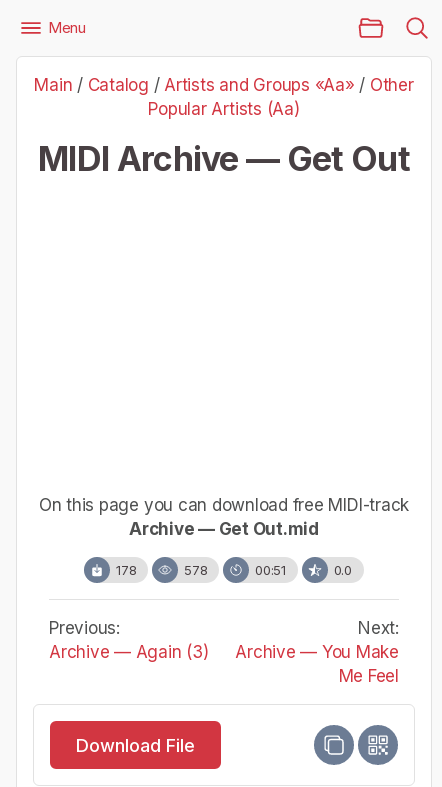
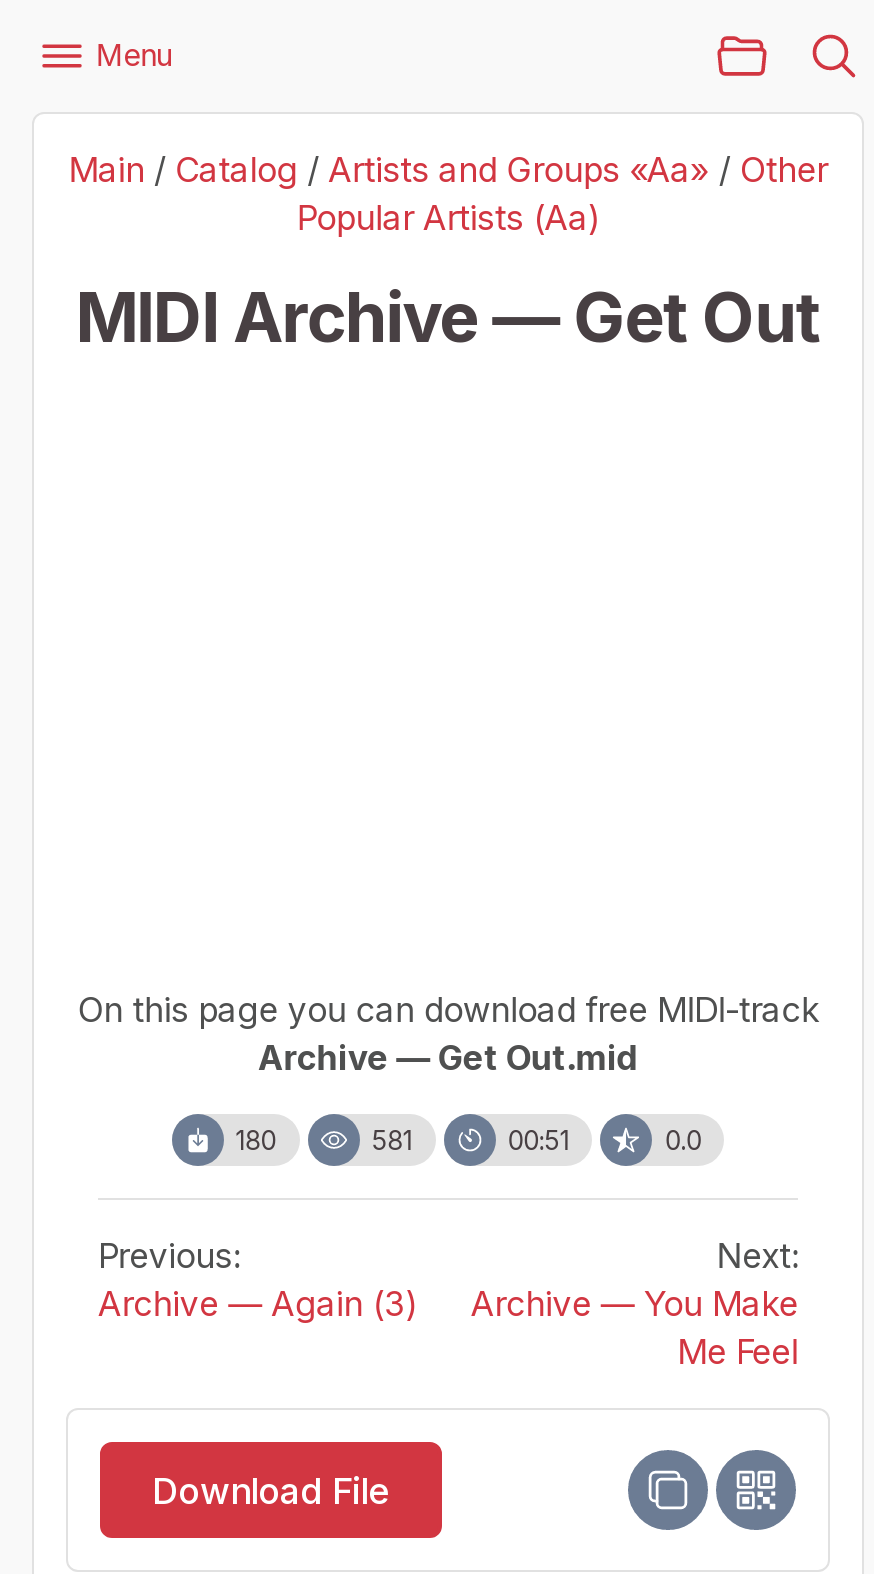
[116,561,136,577] 178 -> [235,1123,276,1155] 180
[184,561,207,577] 578 -> [371,1123,412,1155] 581

